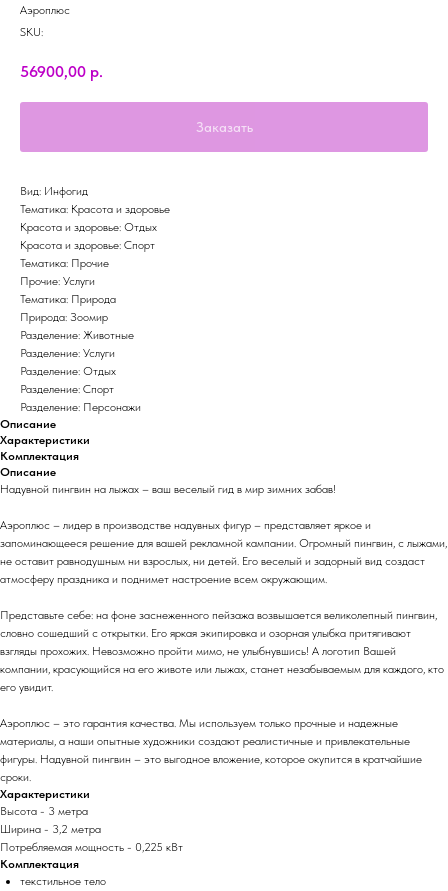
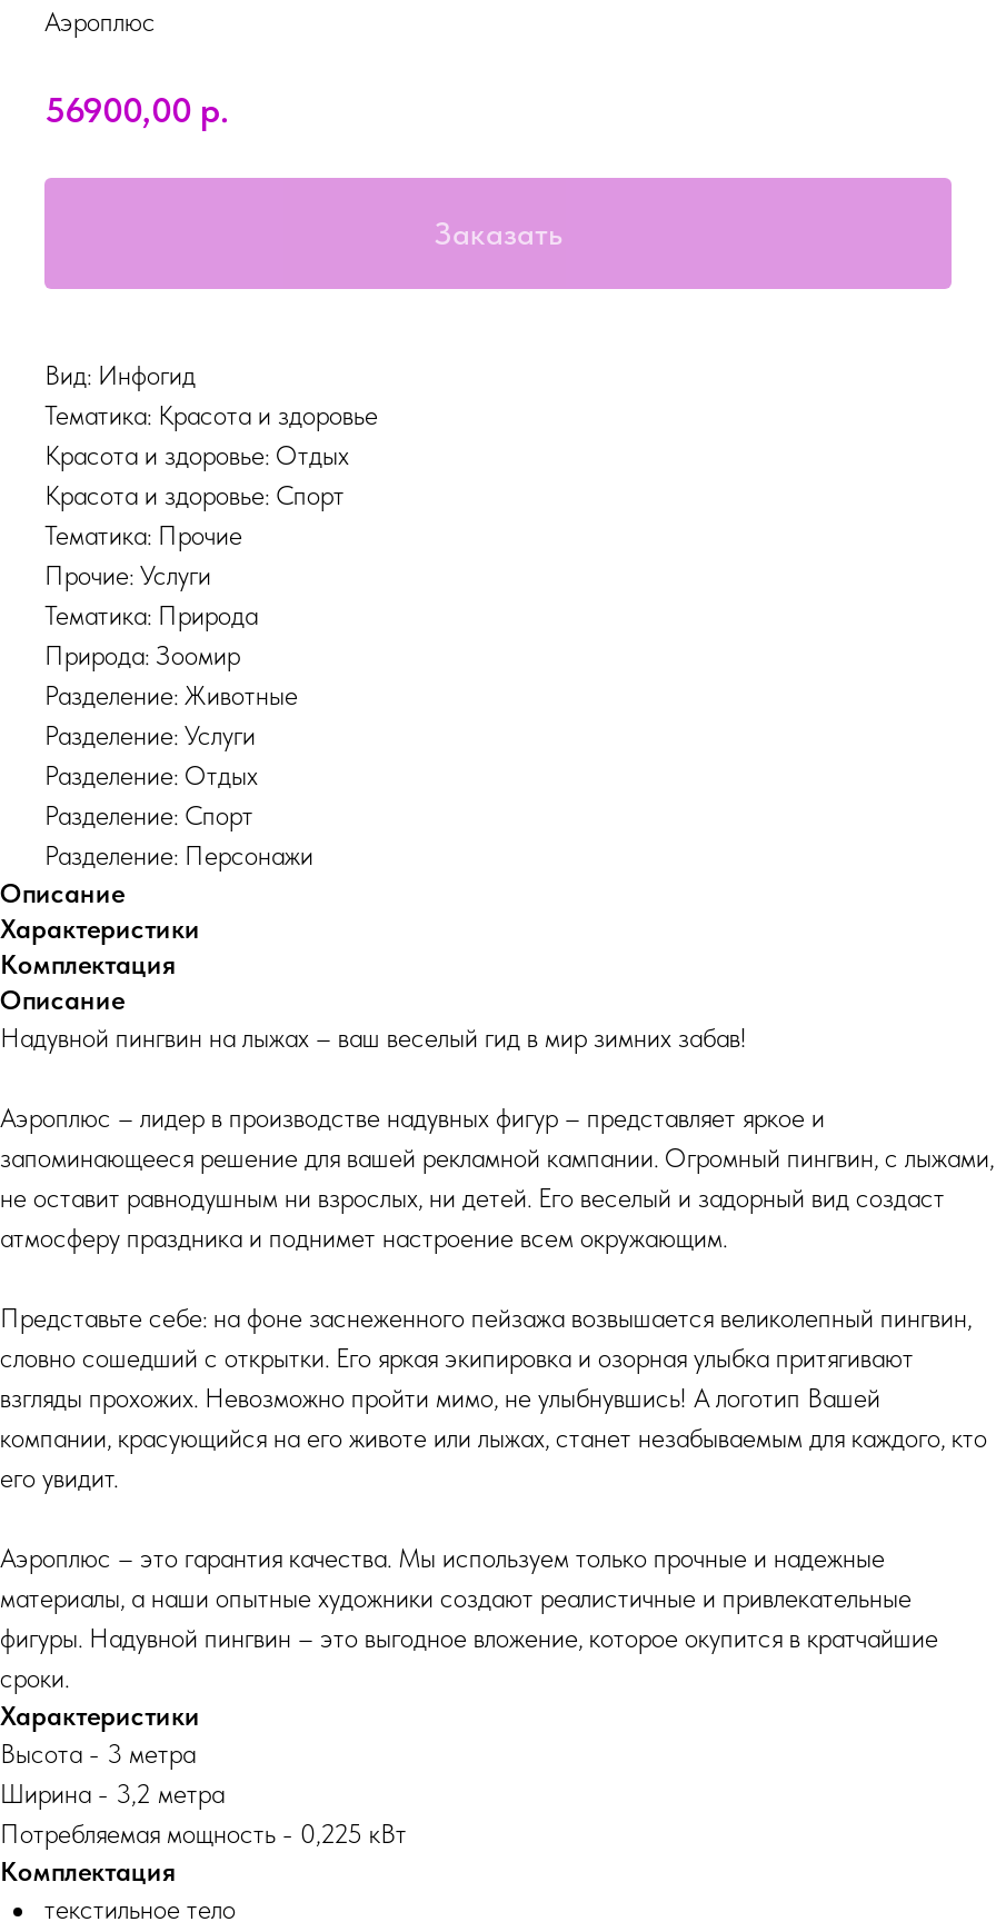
[20,25,43,39] SKU: -> none

